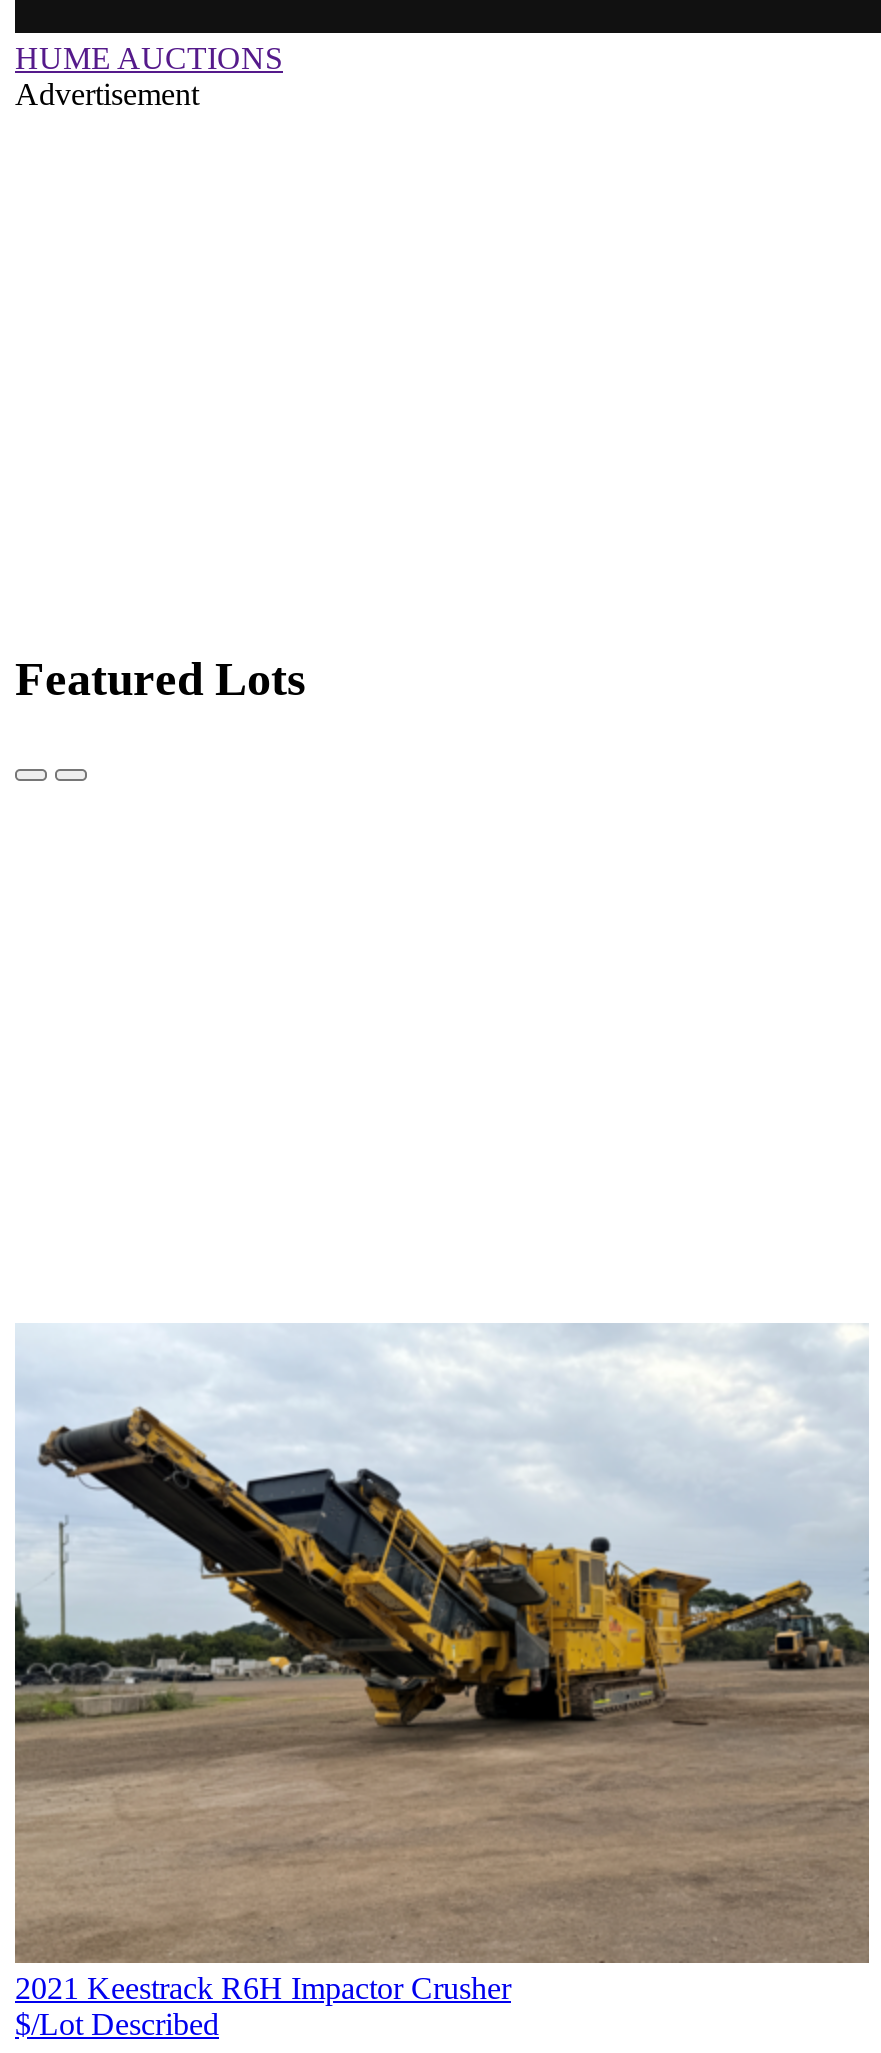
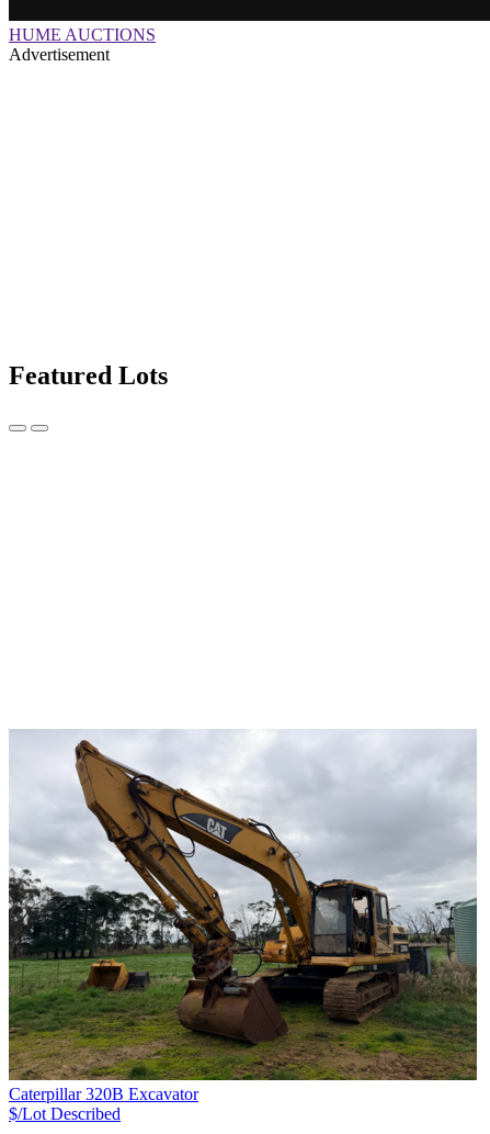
[13,1327,871,2005] [image] | 2021 Keestrack R6H Impactor Crusher -> [8,730,478,1103] [image] | Caterpillar 320B Excavator

